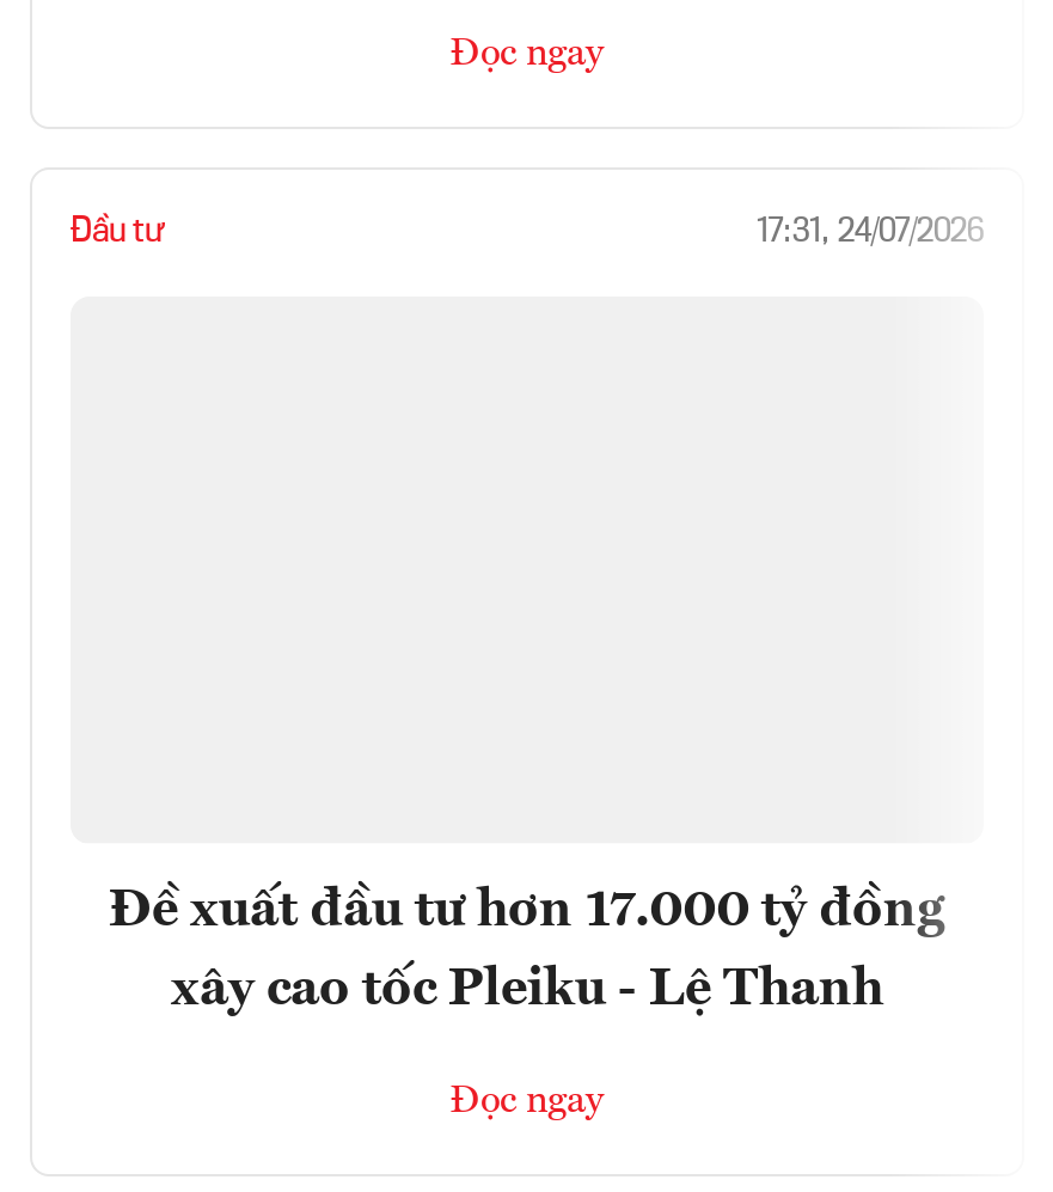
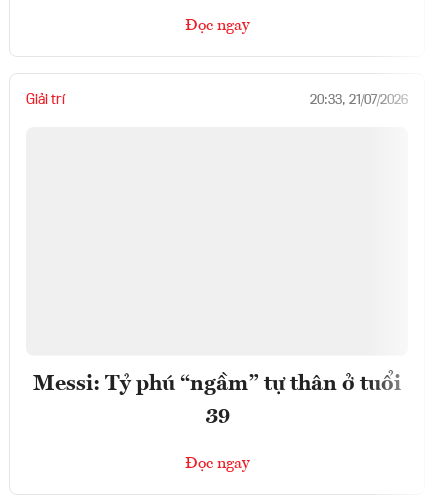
[71,214,984,248] Đầu tư | 17:31, 24/07/2026 -> [26,93,408,107] Giải trí | 20:33, 21/07/2026
[109,884,945,937] Đề xuất đầu tư hơn 17.000 tỷ đồng -> [33,373,401,395] Messi: Tỷ phú “ngầm” tự thân ở tuổi
[171,963,883,1016] xây cao tốc Pleiku - Lệ Thanh -> [204,406,229,428] 39

